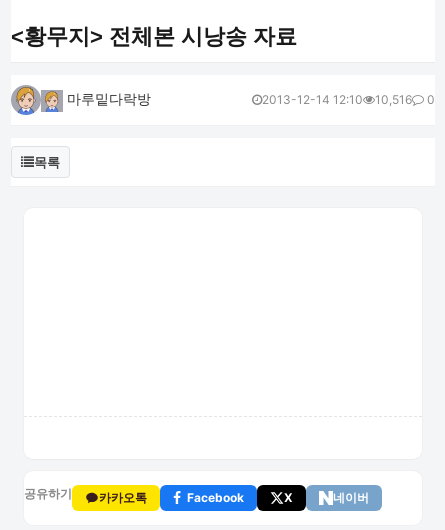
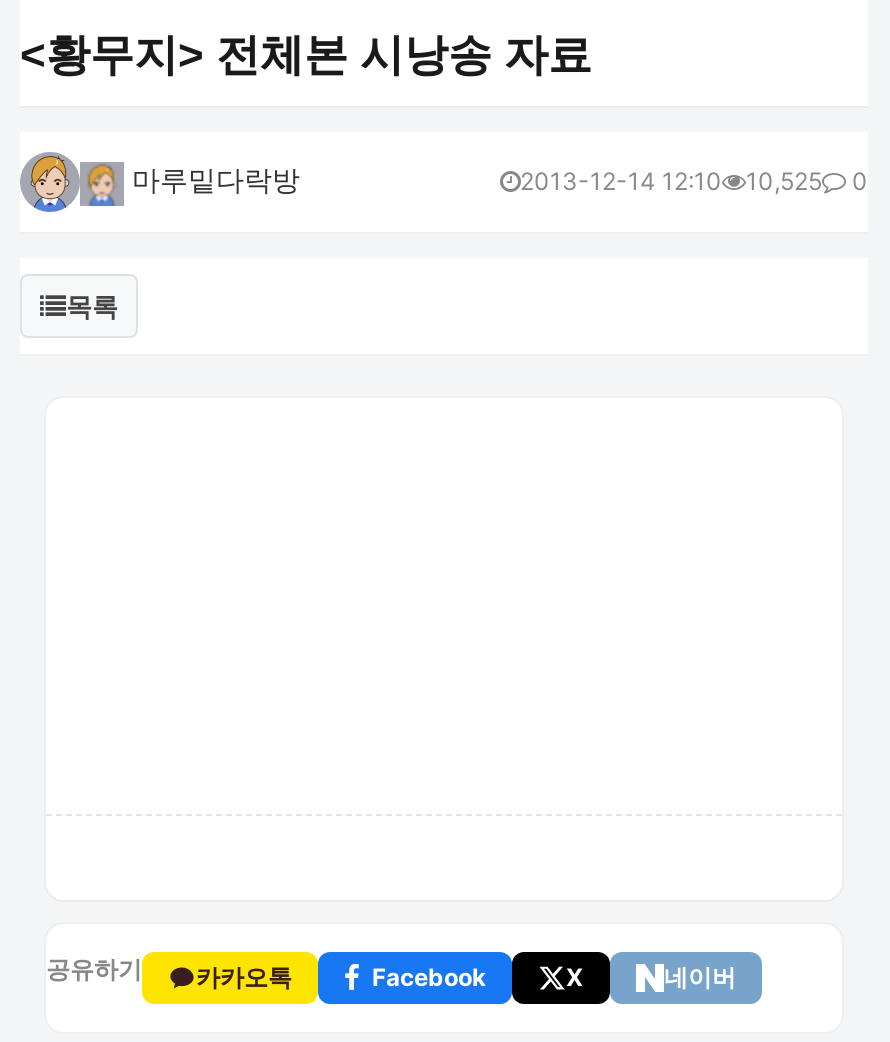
[262,92,435,107] 2013-12-14 12:10 10,516 0 -> [520,166,868,196] 2013-12-14 12:10 10,525 0

